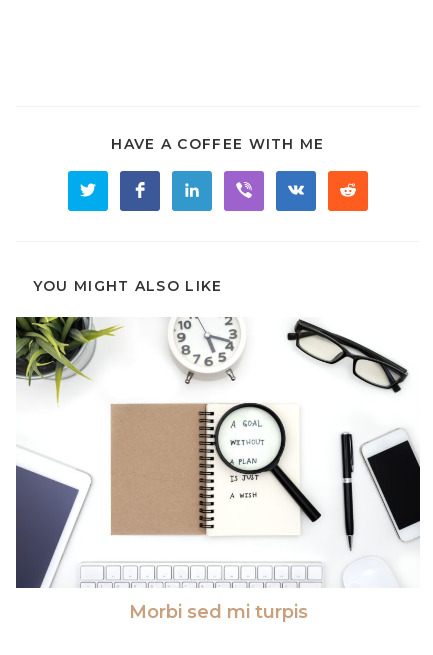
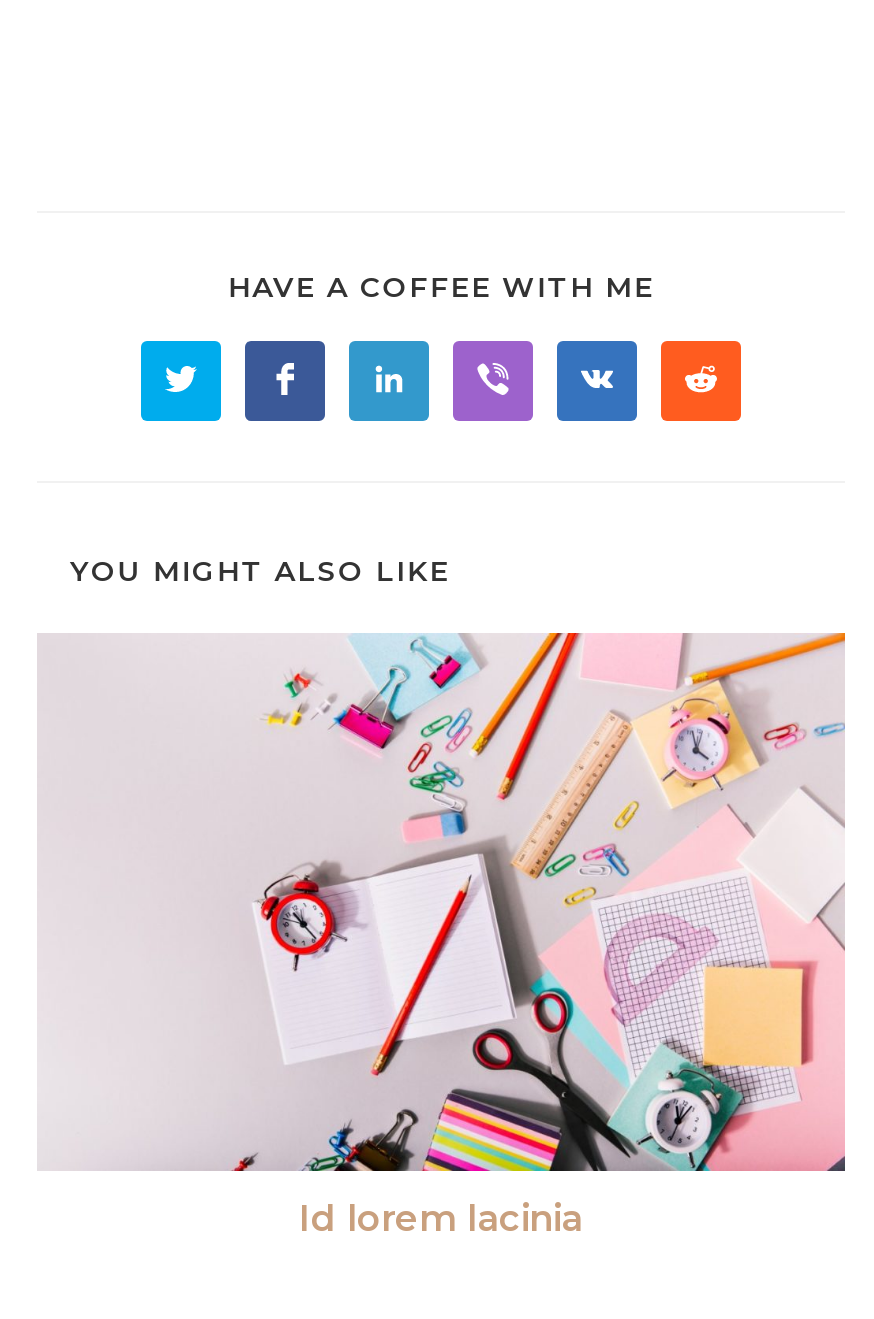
[15,316,421,622] [image] | Morbi sed mi turpis -> [37,629,847,1241] [image] | Id lorem lacinia

